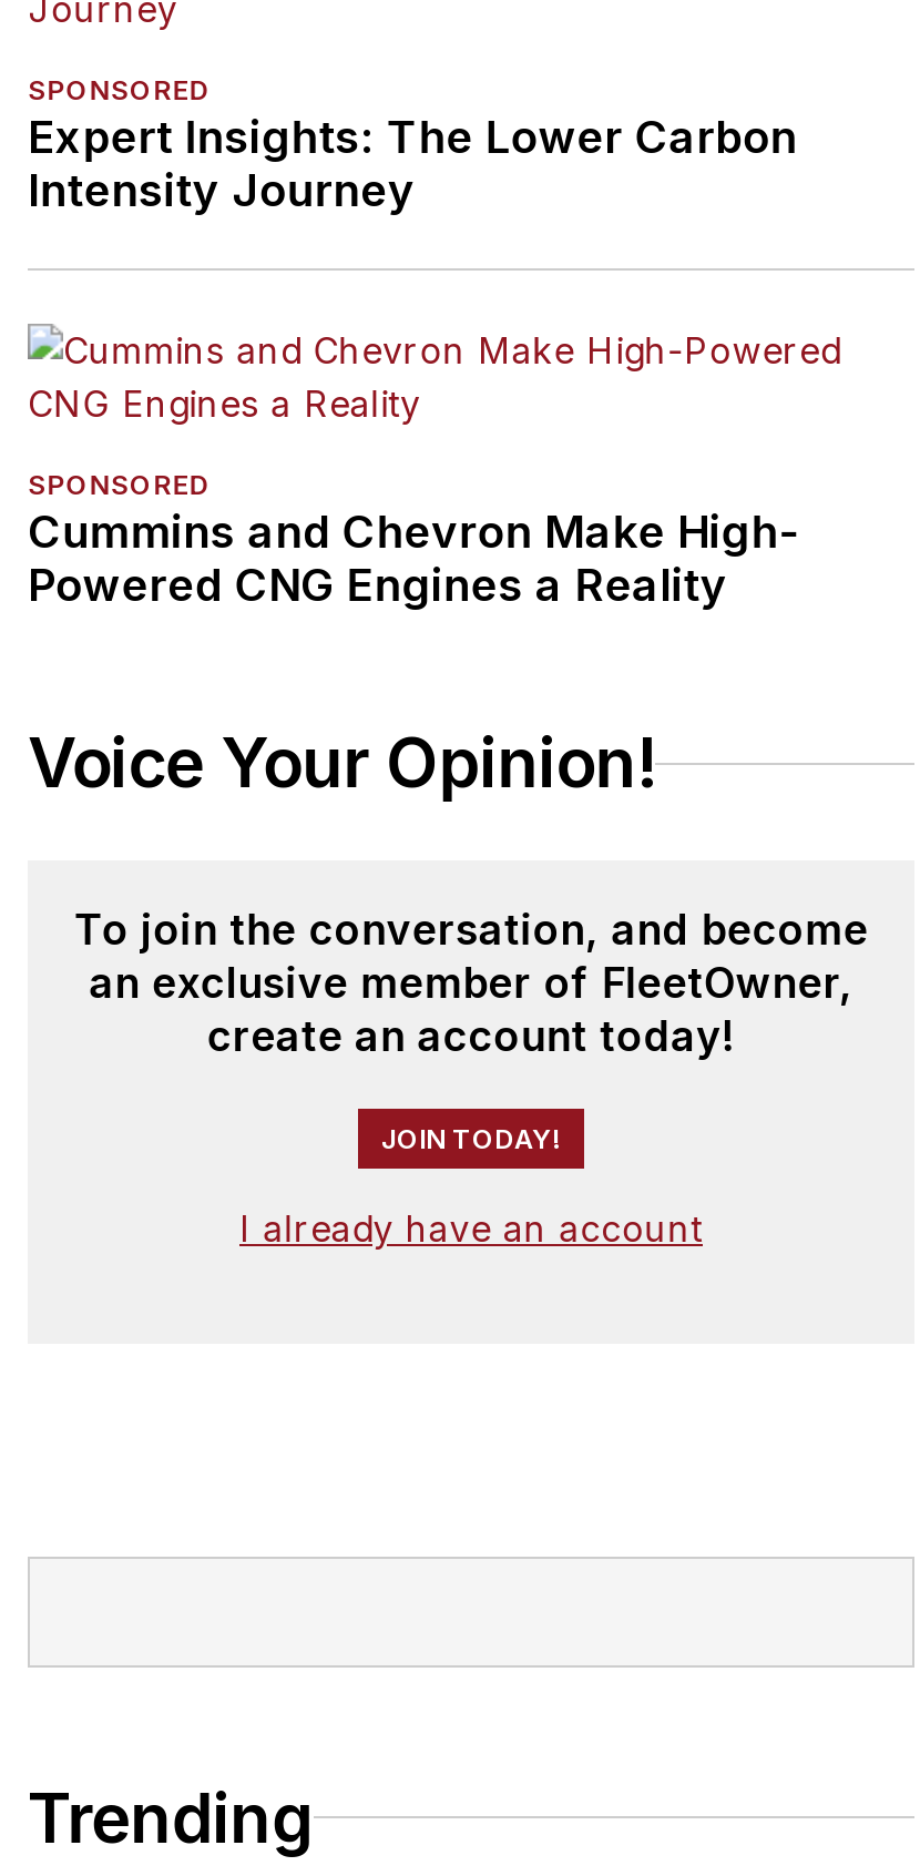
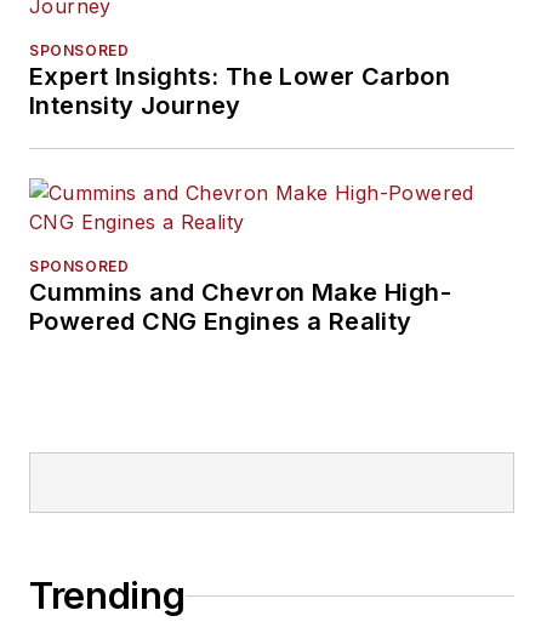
[28,723,868,1250] Voice Your Opinion! | To join the conversation, and become | an exclusive member of FleetOwner, | create an account today! | JOIN TODAY! | I already have an account -> none

